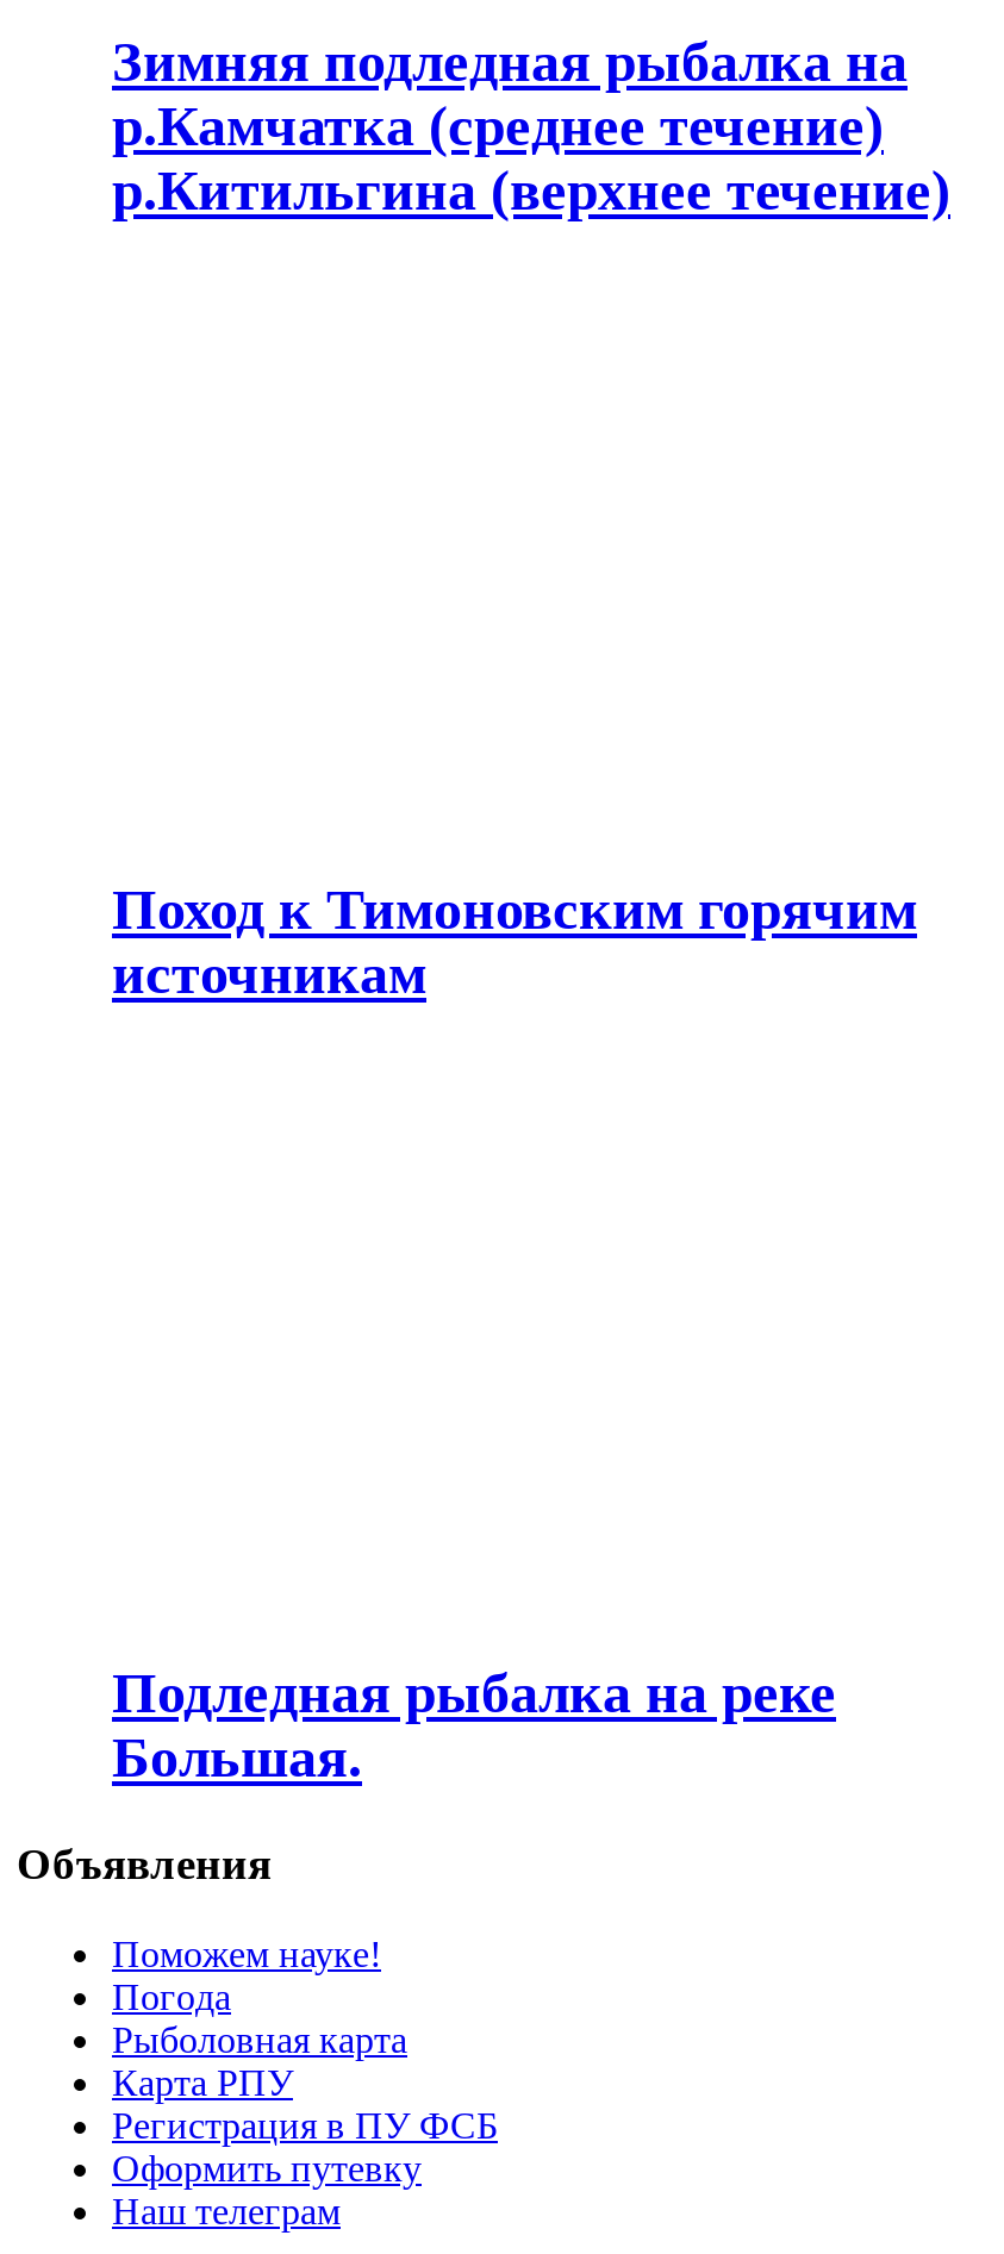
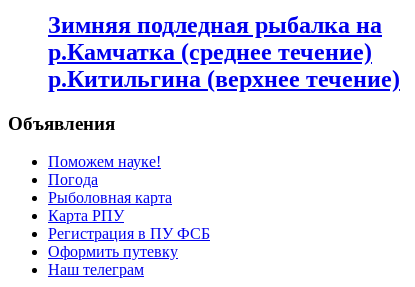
[112,878,917,1004] Поход к Тимоновским горячим | источникам -> none
[112,1661,836,1787] Подледная рыбалка на реке | Большая. -> none

